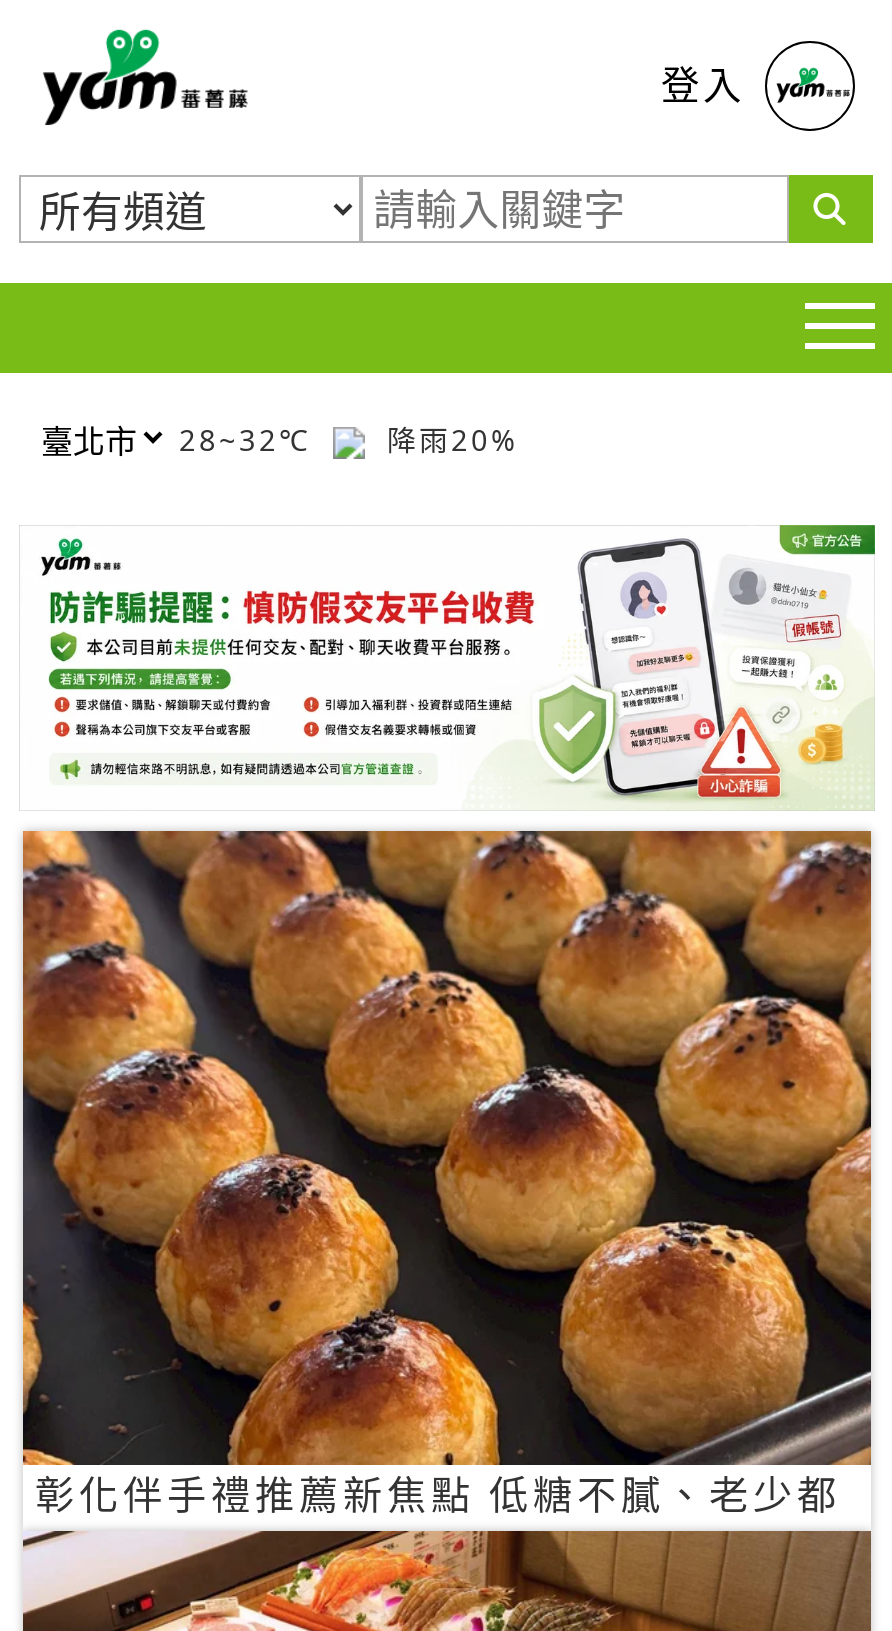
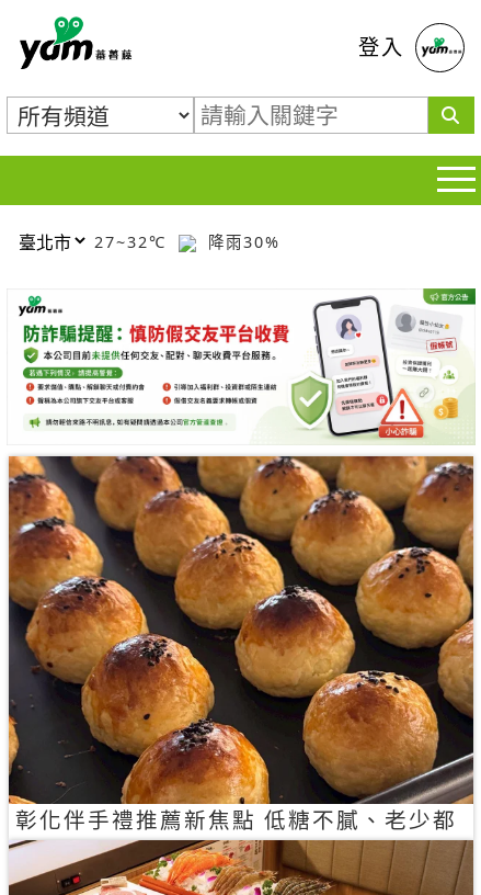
[179,420,323,458] 28~32℃ -> [94,231,173,252] 27~32℃
[375,420,519,458] 降雨20% -> [202,231,280,252] 降雨30%

